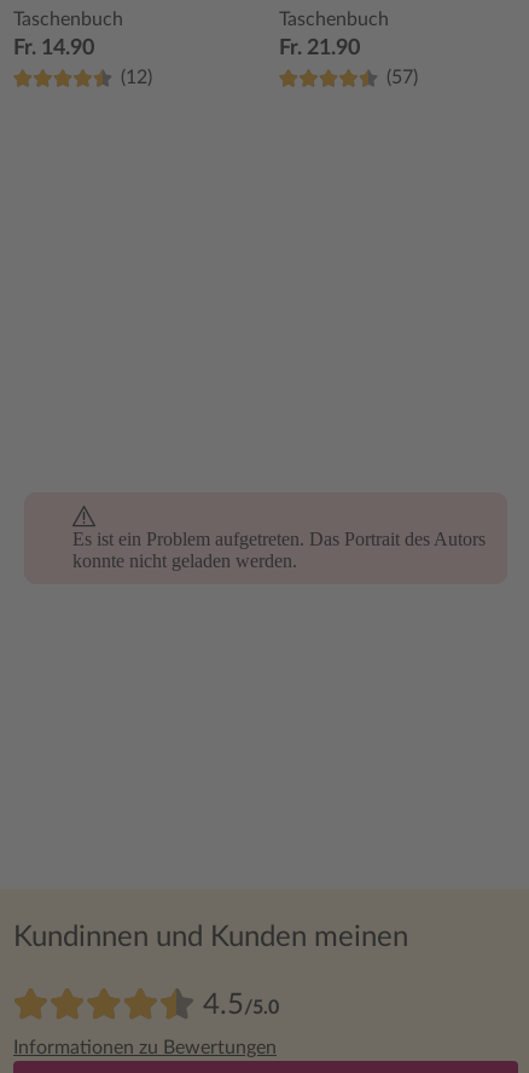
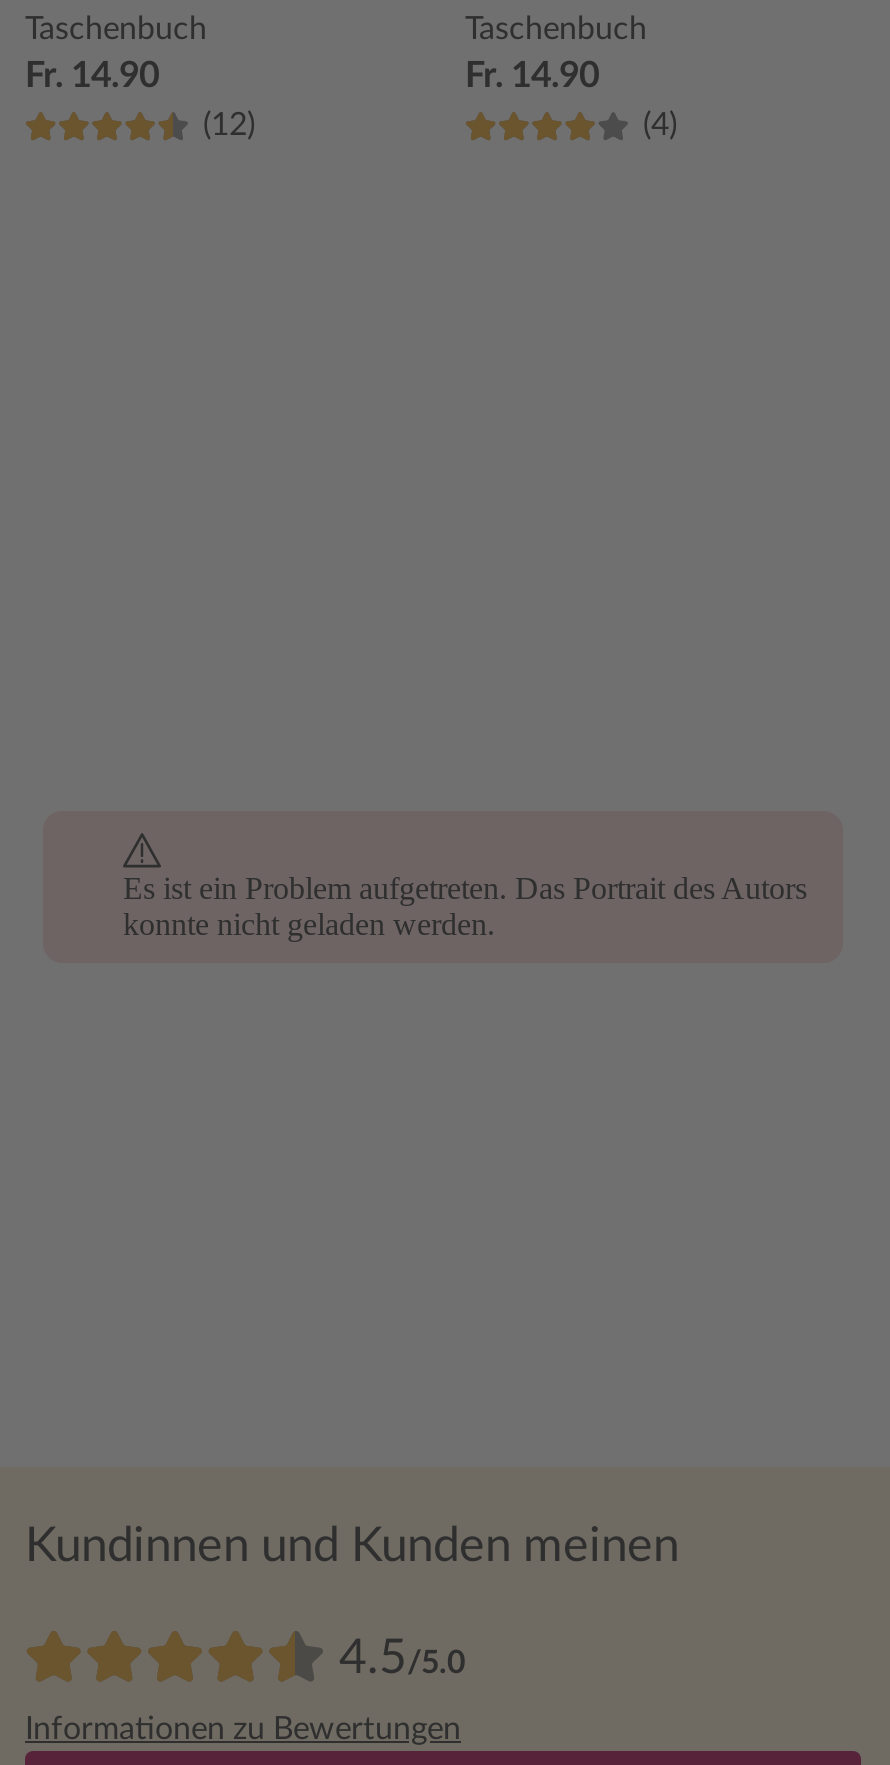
[279,38,360,59] Fr. 21.90 -> [465,59,599,95] Fr. 14.90
[386,68,418,87] (57) -> [643,109,677,141] (4)

